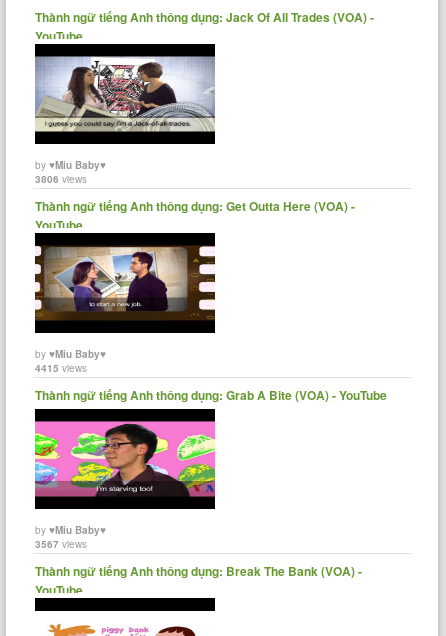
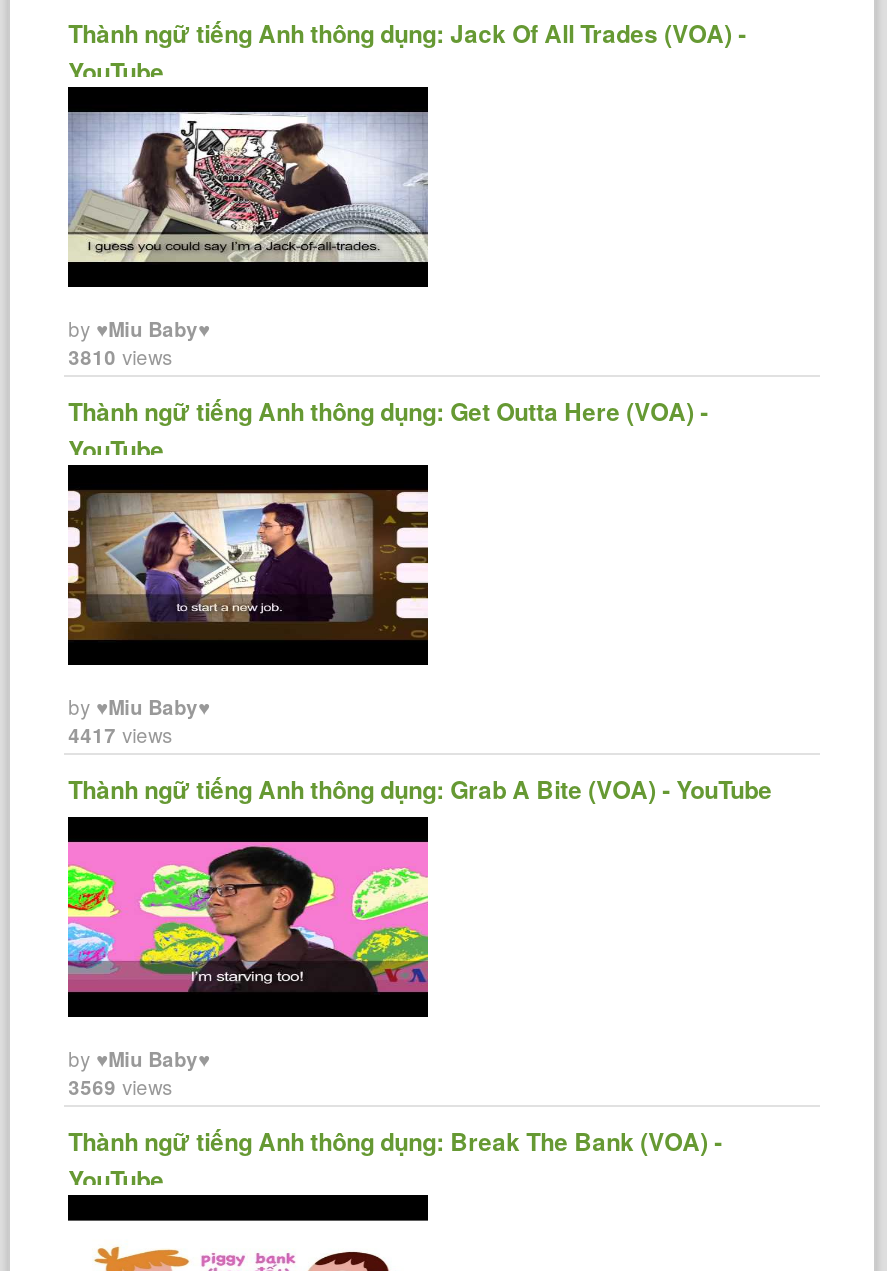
[35,171,87,185] 3806 views -> [68,342,172,370] 3810 views
[35,360,87,374] 4415 views -> [68,720,172,748] 4417 views
[35,536,87,550] 3567 views -> [68,1072,172,1100] 3569 views

